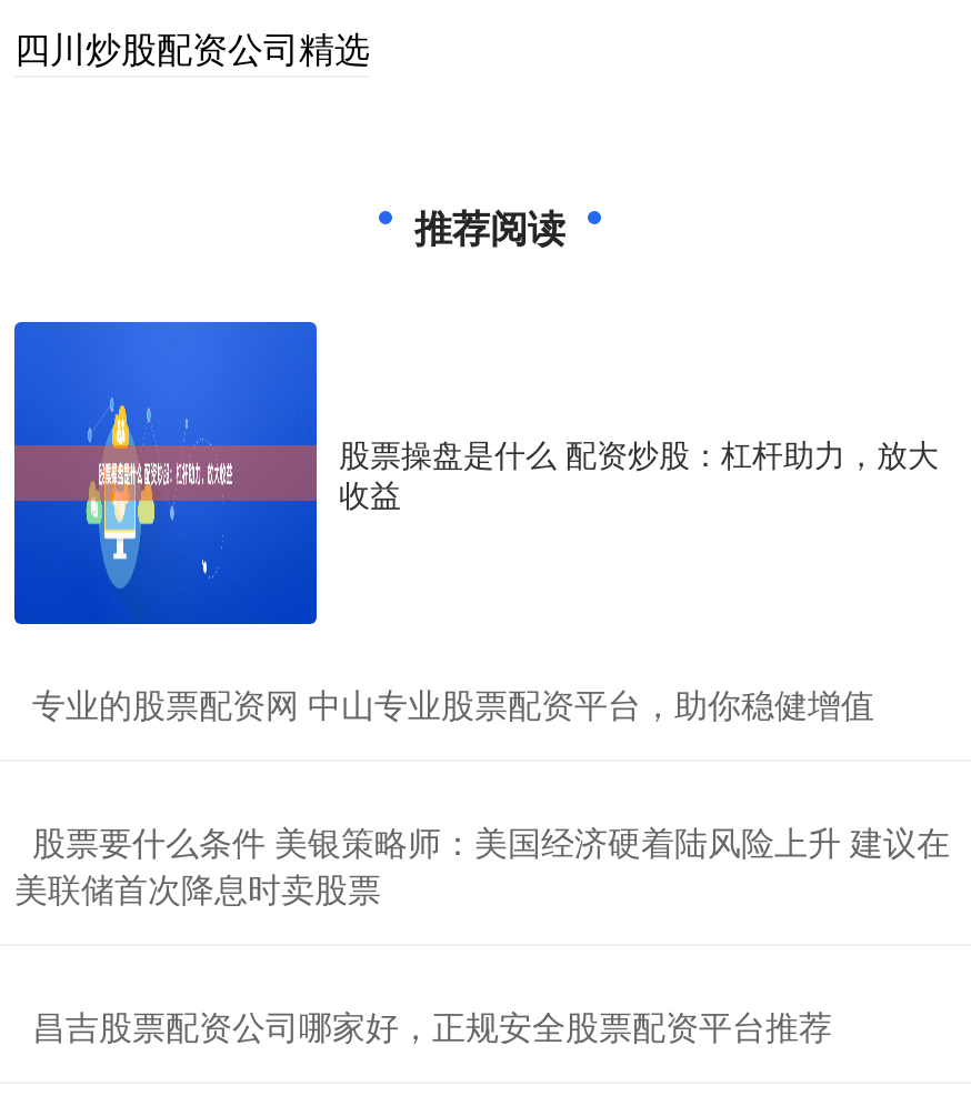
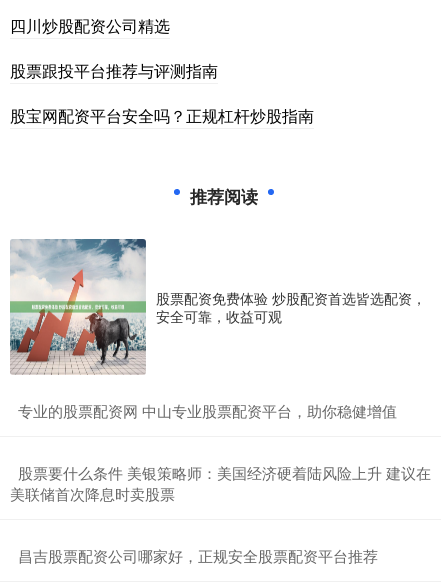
none -> [10,59,314,127] 股票跟投平台推荐与评测指南 | 股宝网配资平台安全吗？正规杠杆炒股指南
[12,320,939,626] [image] | 股票操盘是什么 配资炒股：杠杆助力，放大 | 收益 -> [9,238,426,375] [image] | 股票配资免费体验 炒股配资首选皆选配资， | 安全可靠，收益可观

